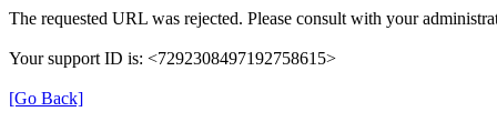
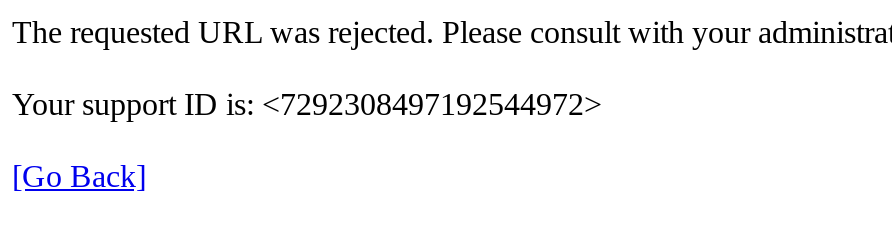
[9,49,336,68] Your support ID is: <7292308497192758615> -> [12,87,602,121] Your support ID is: <7292308497192544972>

